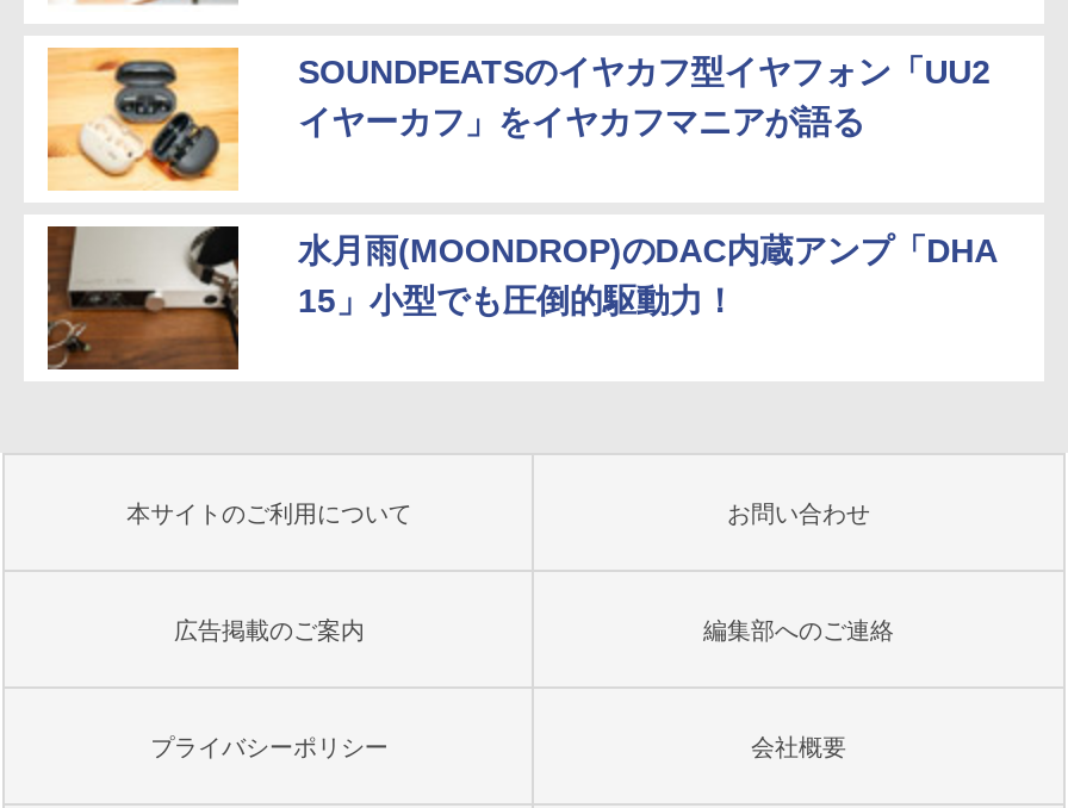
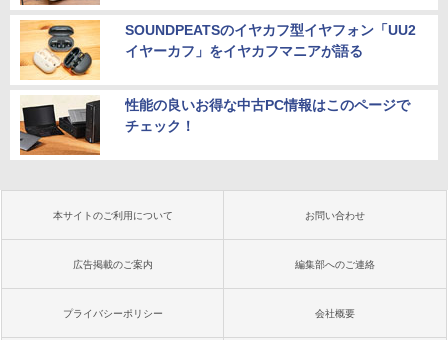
[45,224,998,372] [image] | 水月雨(MOONDROP)のDAC内蔵アンプ「DHA | 15」小型でも圧倒的駆動力！ -> [19,95,410,156] [image] | 性能の良いお得な中古PC情報はこのページで | チェック！

